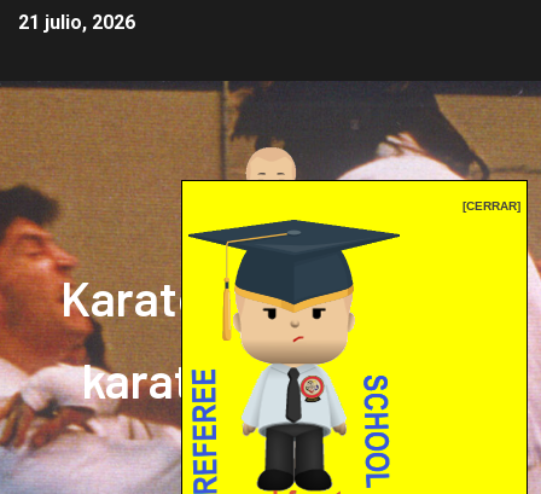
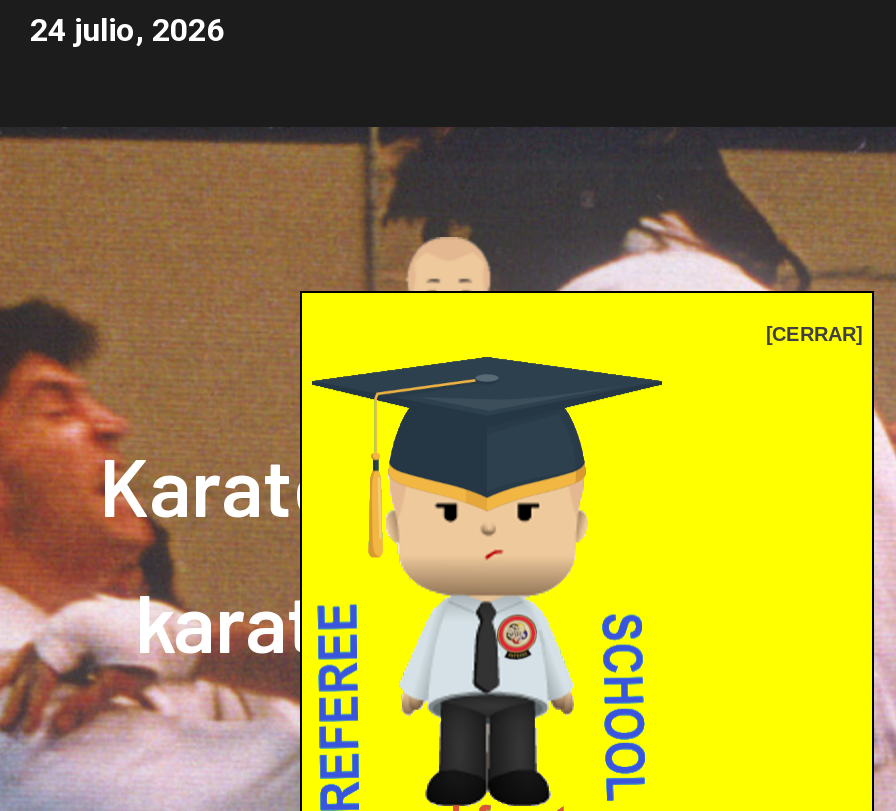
[18,11,135,34] 21 julio, 2026 -> [30,12,224,50] 24 julio, 2026

